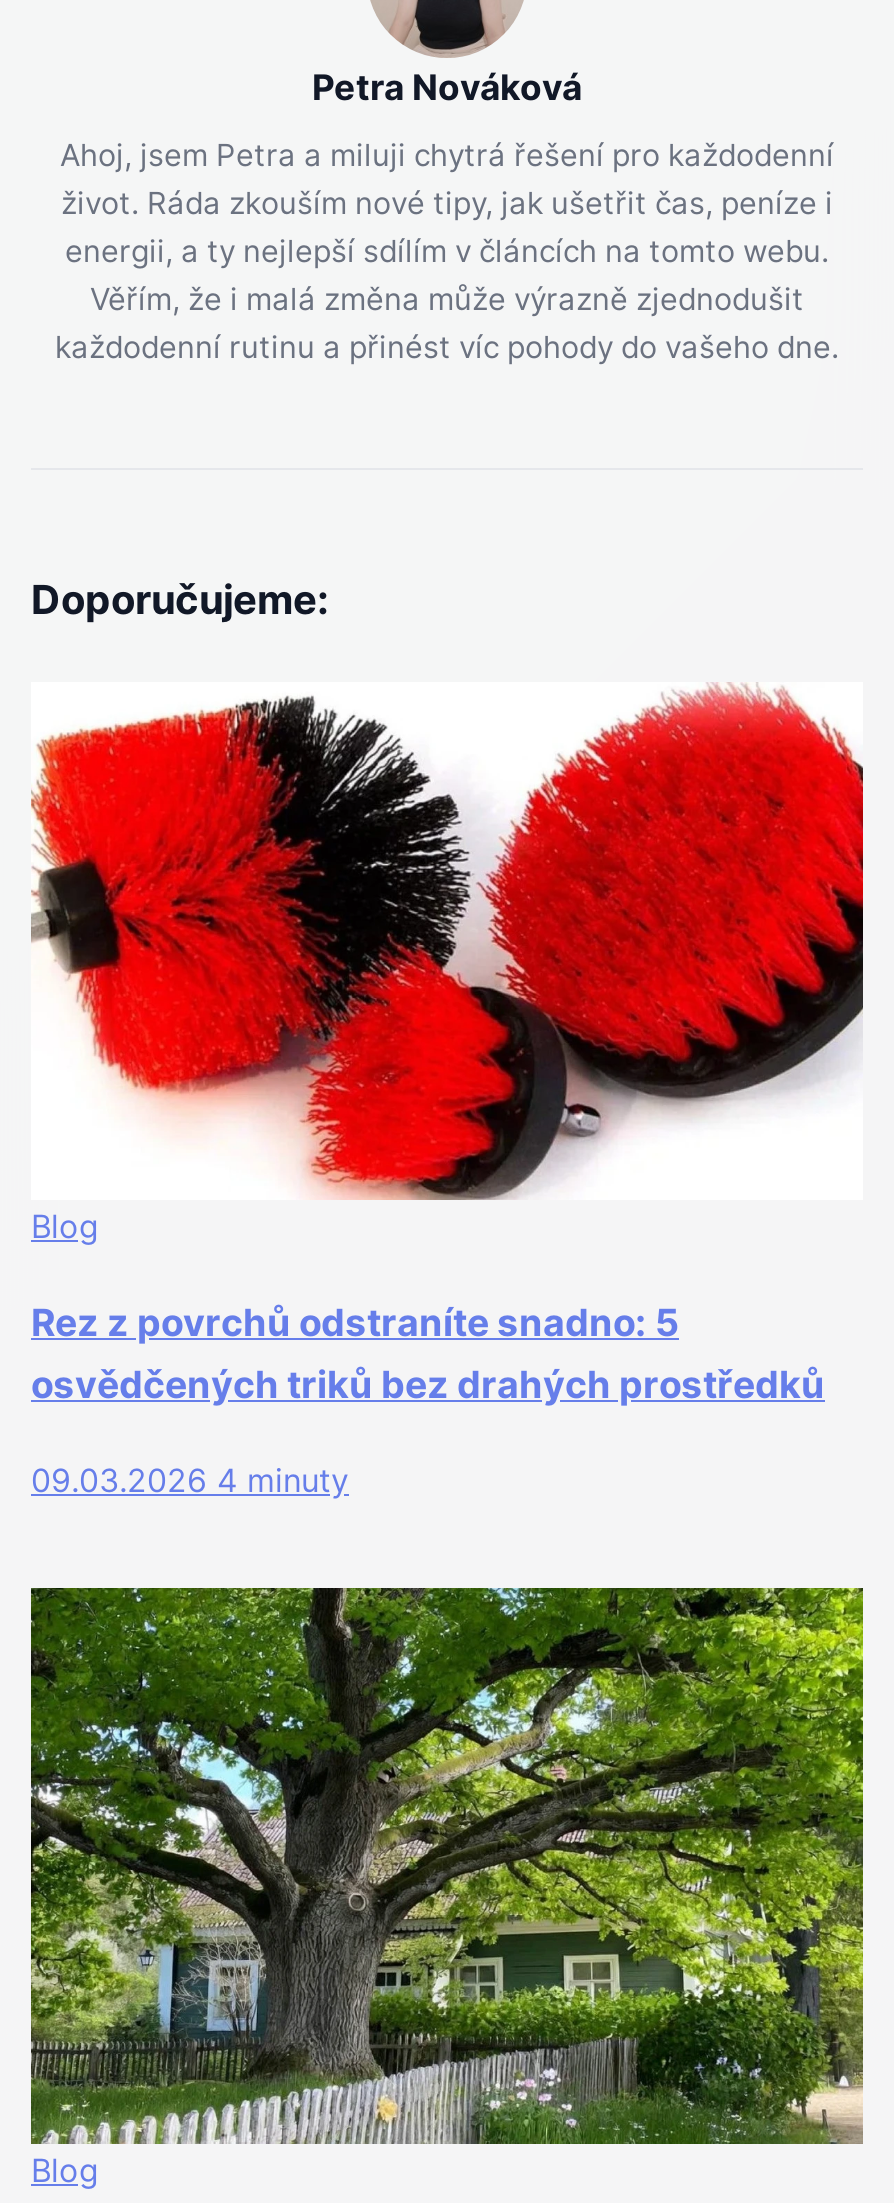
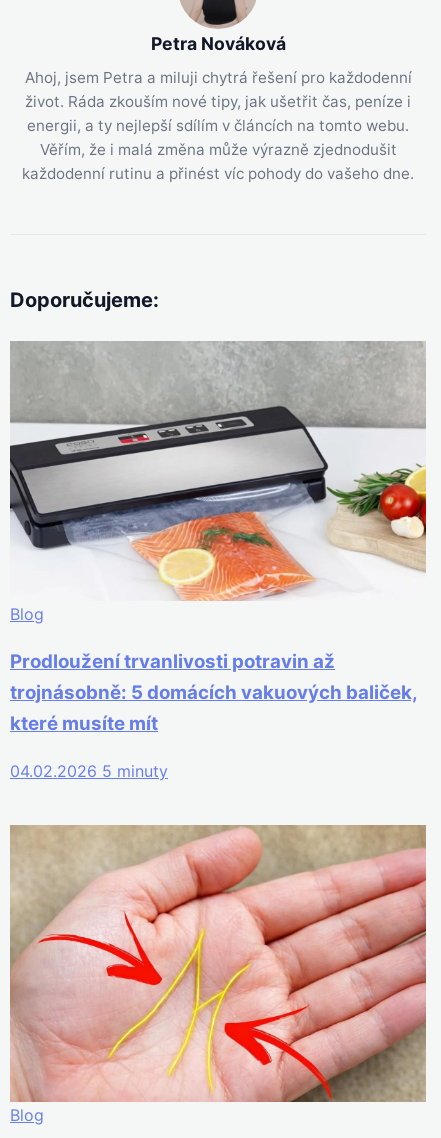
[31,682,865,1200] [image] -> [9,340,427,601] [image]
[31,1301,825,1409] Rez z povrchů odstraníte snadno: 5 | osvědčených triků bez drahých prostředků -> [10,650,418,735] Prodloužení trvanlivosti potravin až | trojnásobně: 5 domácích vakuových baliček, | které musíte mít
[31,1460,349,1500] 09.03.2026 4 minuty -> [10,761,168,781] 04.02.2026 5 minuty
[29,1586,865,2146] [image] -> [10,824,427,1103] [image]

